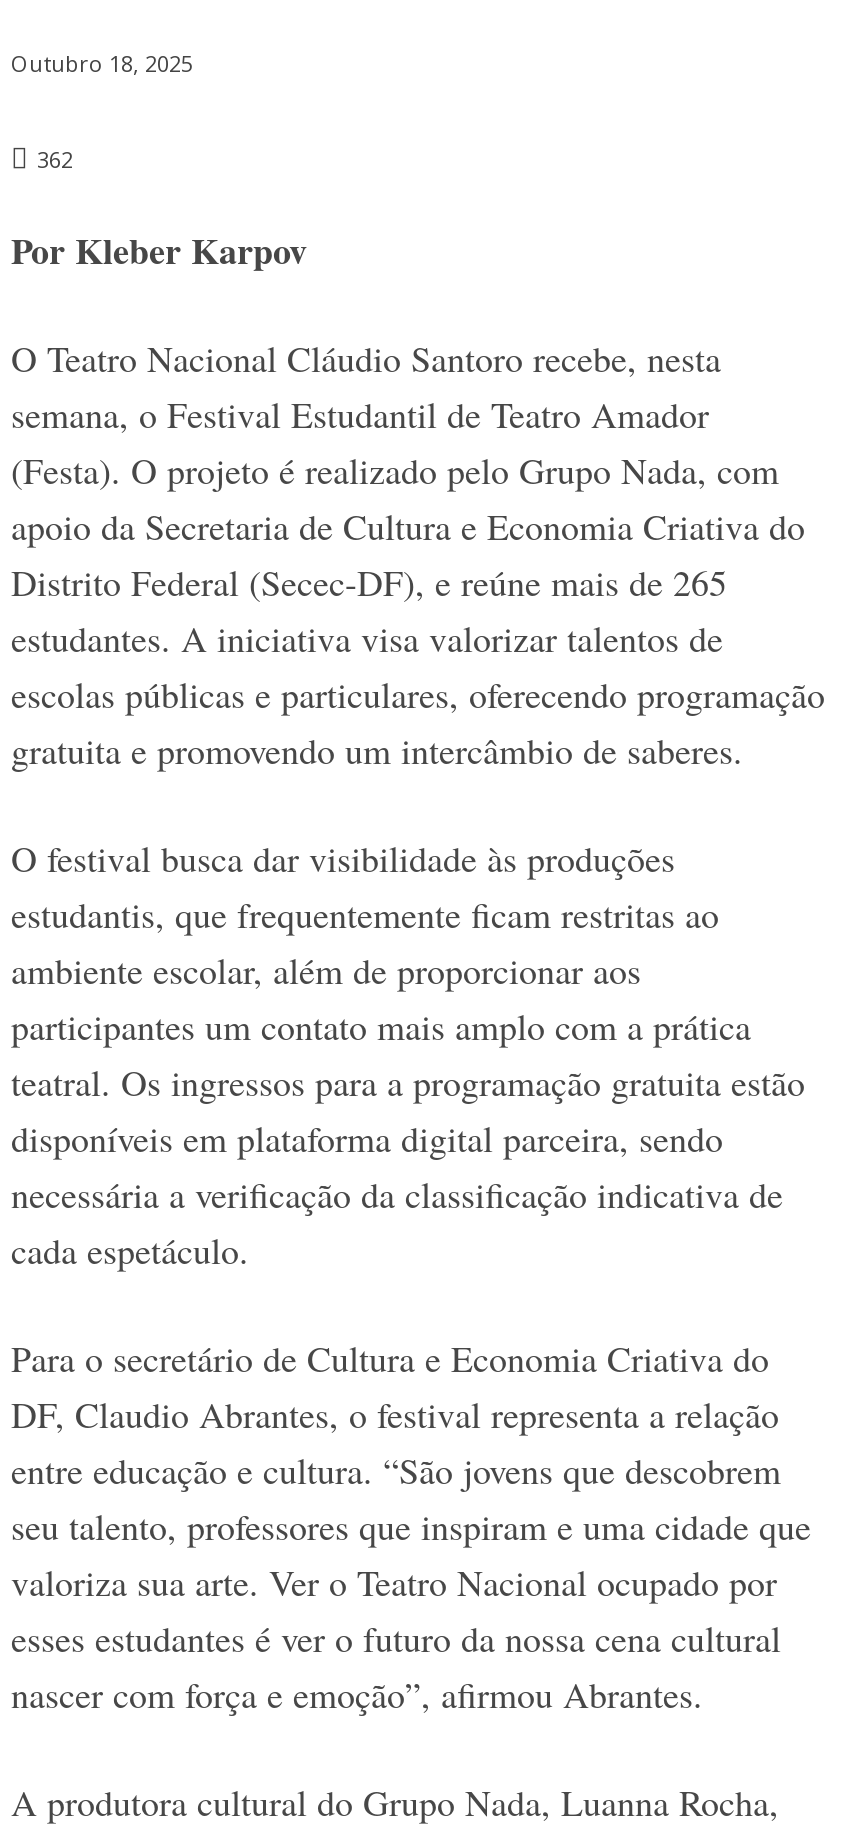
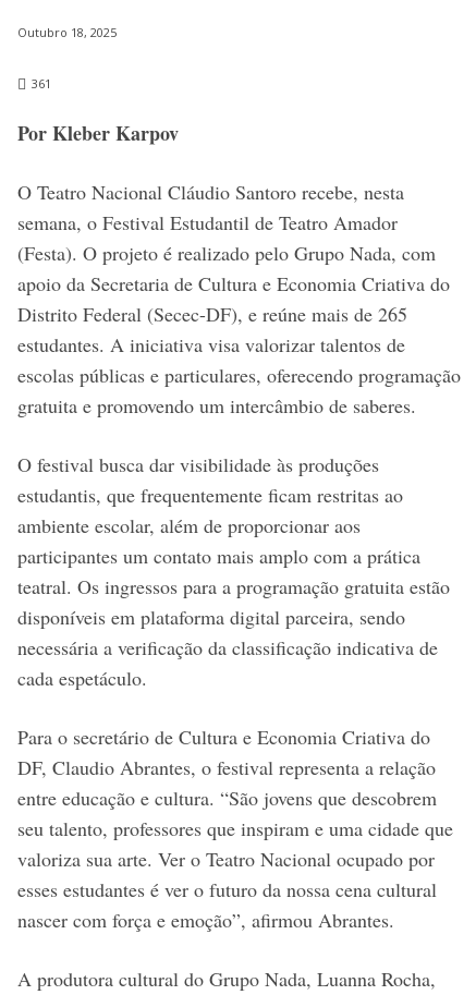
[37,143,73,173] 362 -> [32,76,51,92] 361

